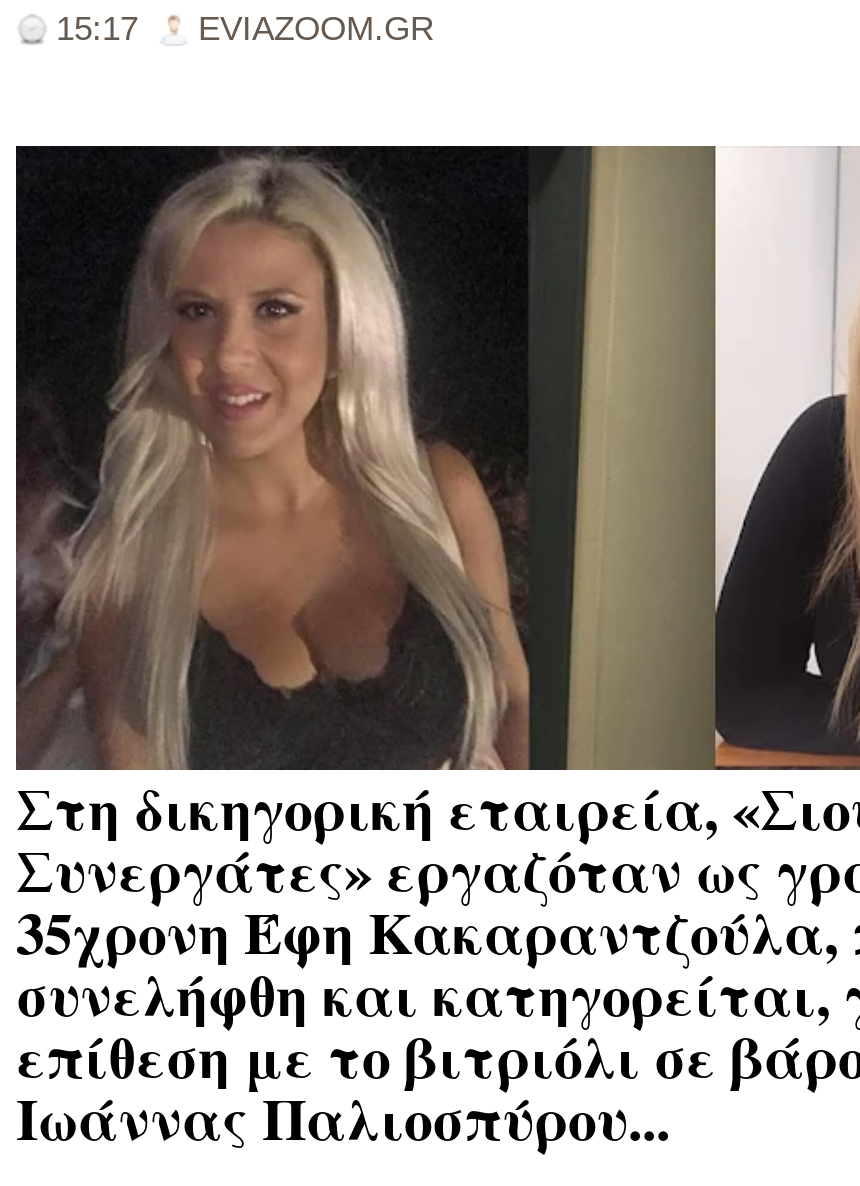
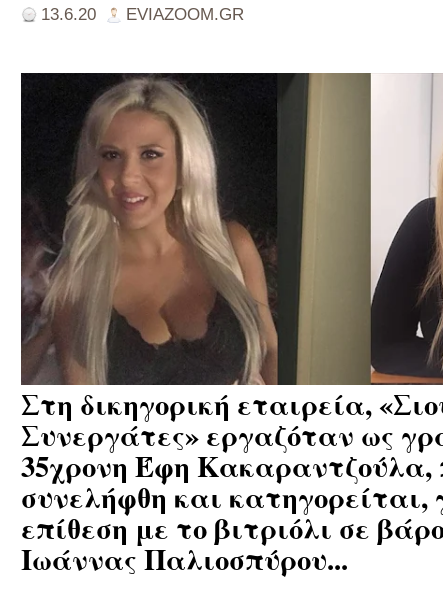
[56,10,434,48] 15:17 EVIAZOOM.GR -> [41,5,244,24] 13.6.20 EVIAZOOM.GR

